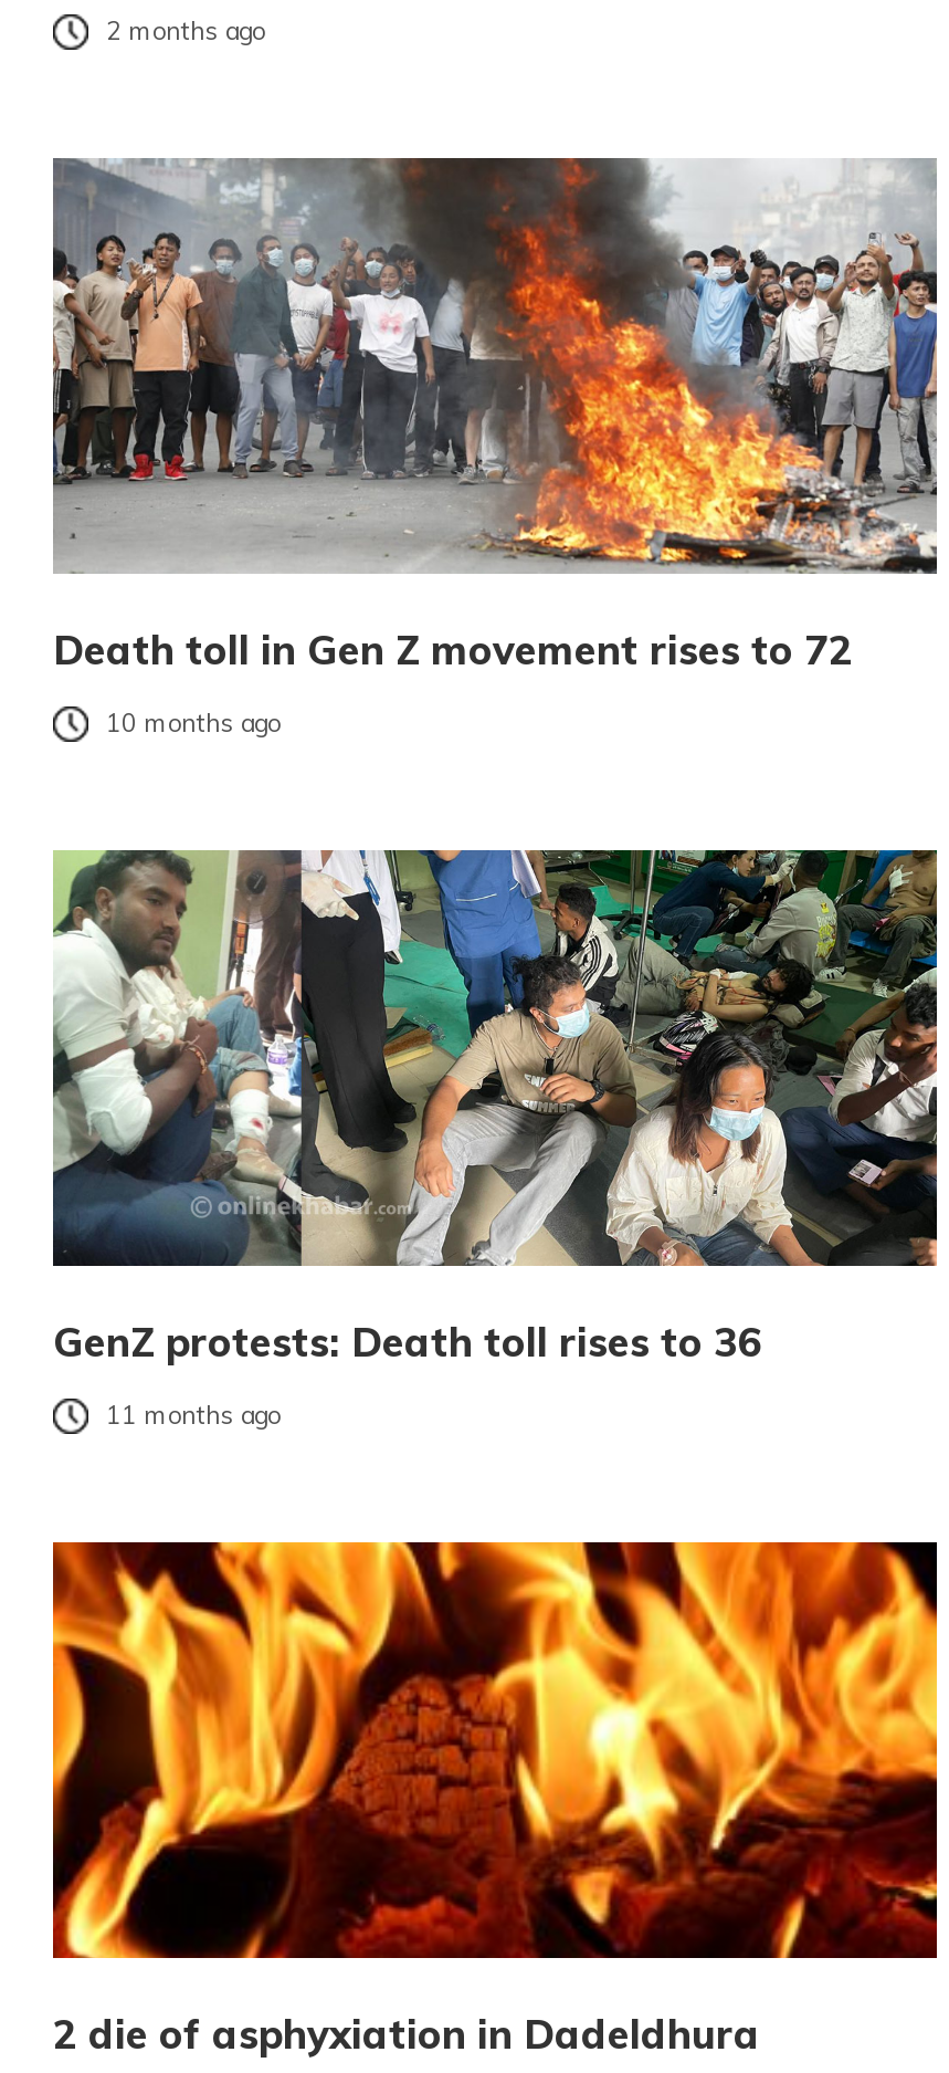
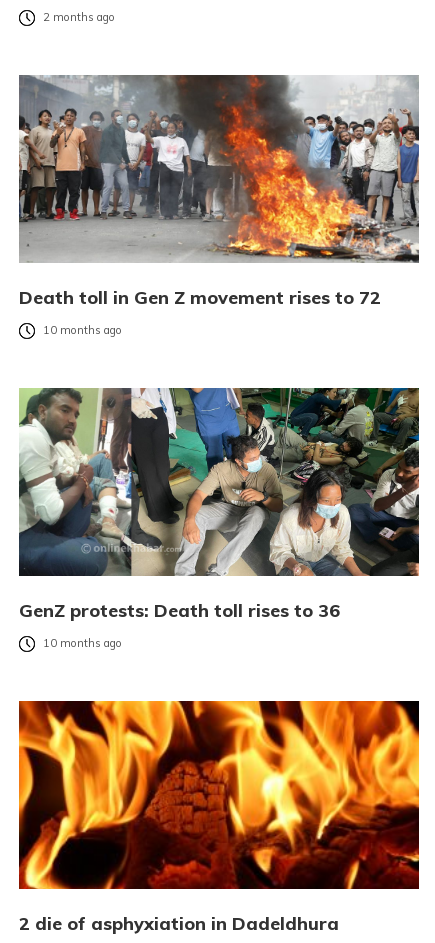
[106,1400,281,1431] 11 months ago -> [43,636,122,650] 10 months ago

